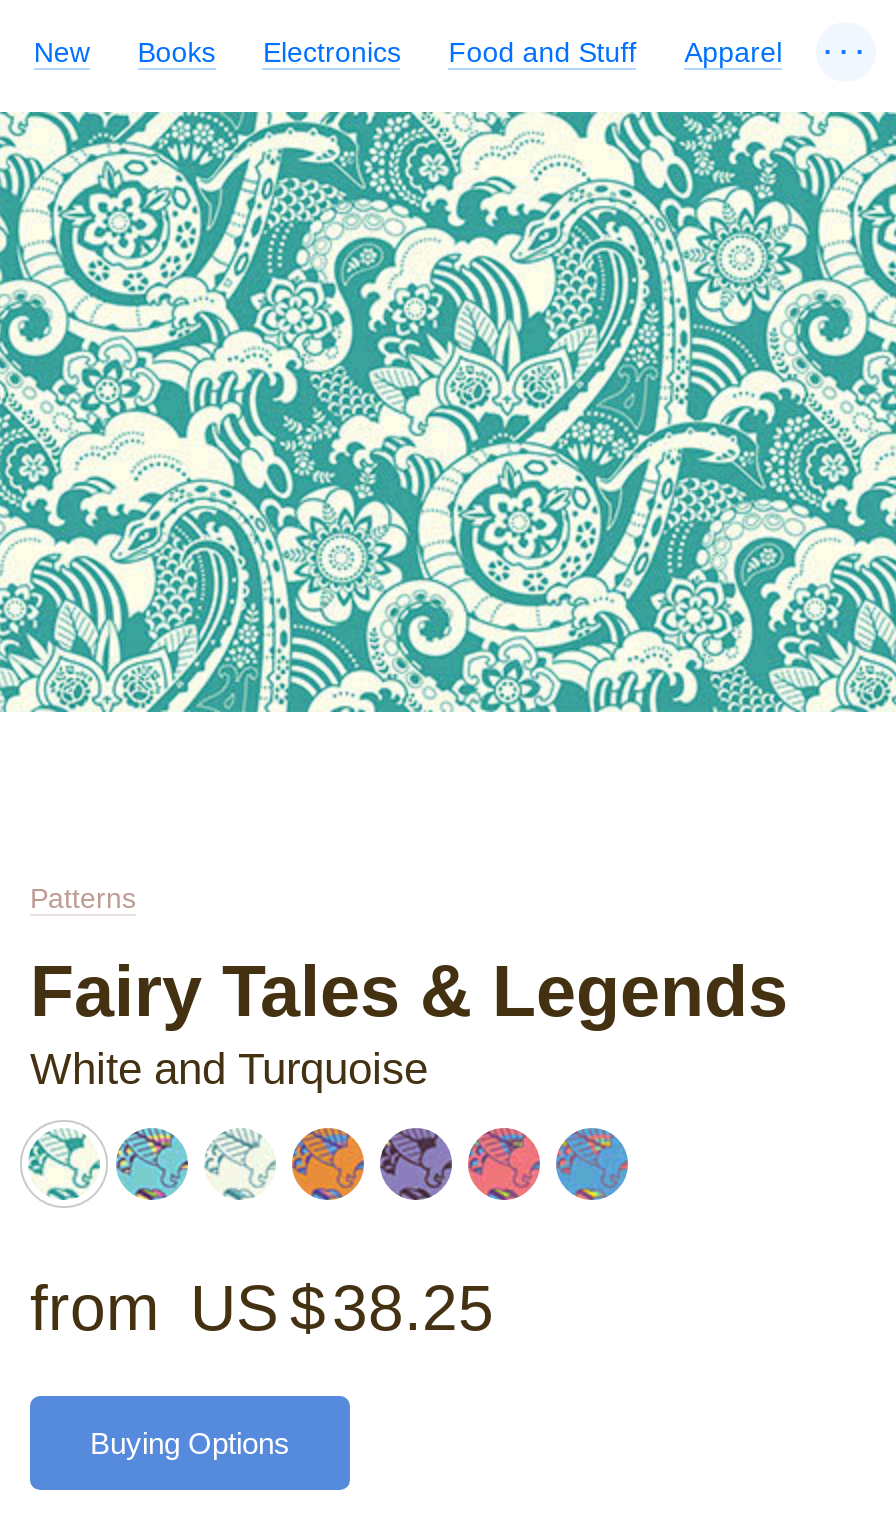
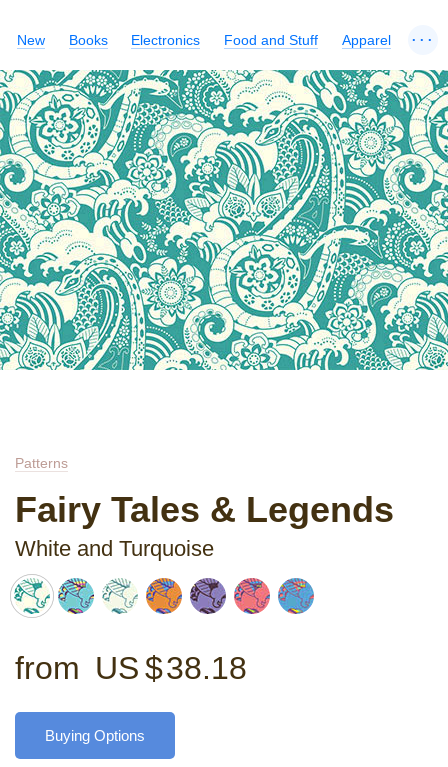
[30,1272,494,1344] from US $ 38.25 -> [15,650,247,686] from US $ 38.18

